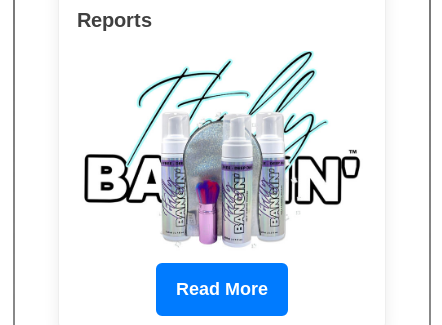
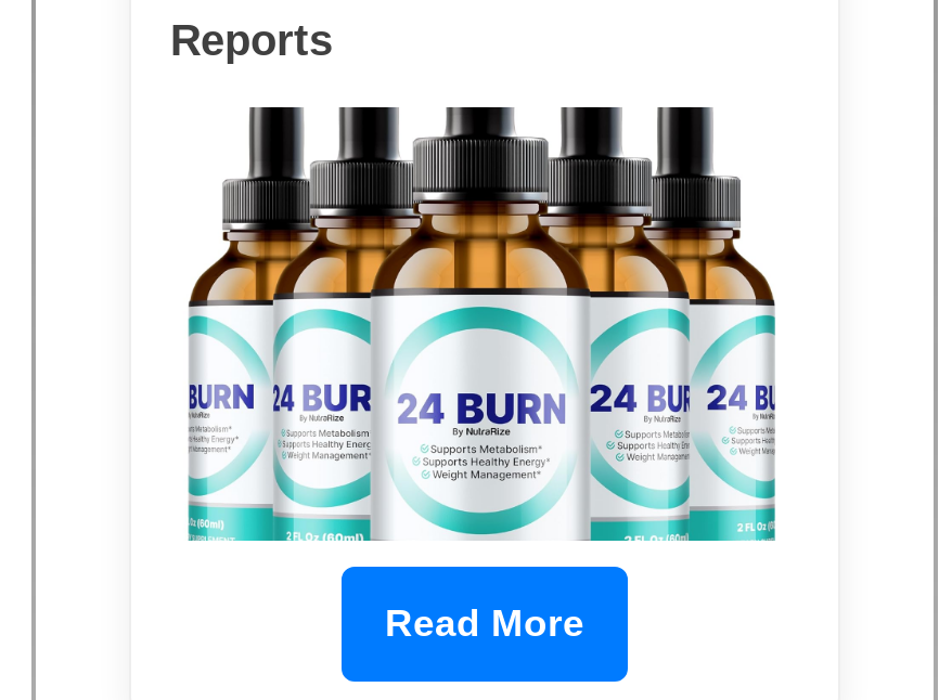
[83,51,361,252] [image] -> [185,104,784,544] [image]

